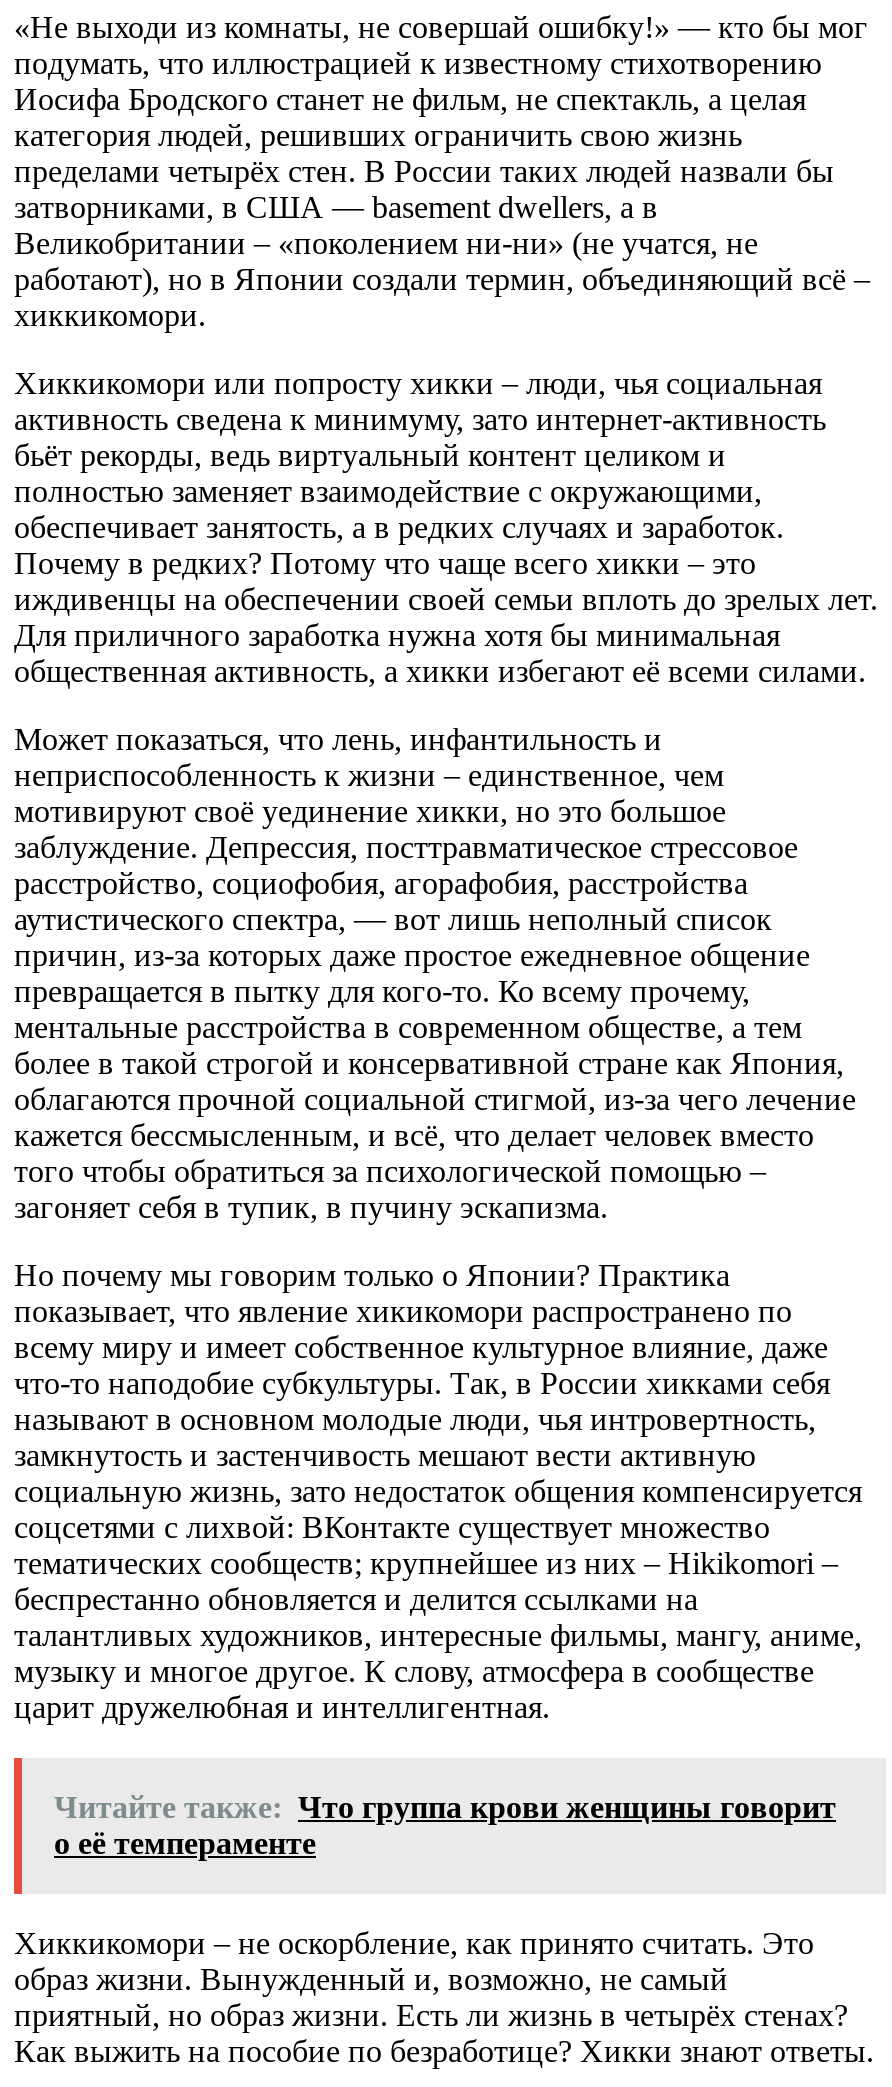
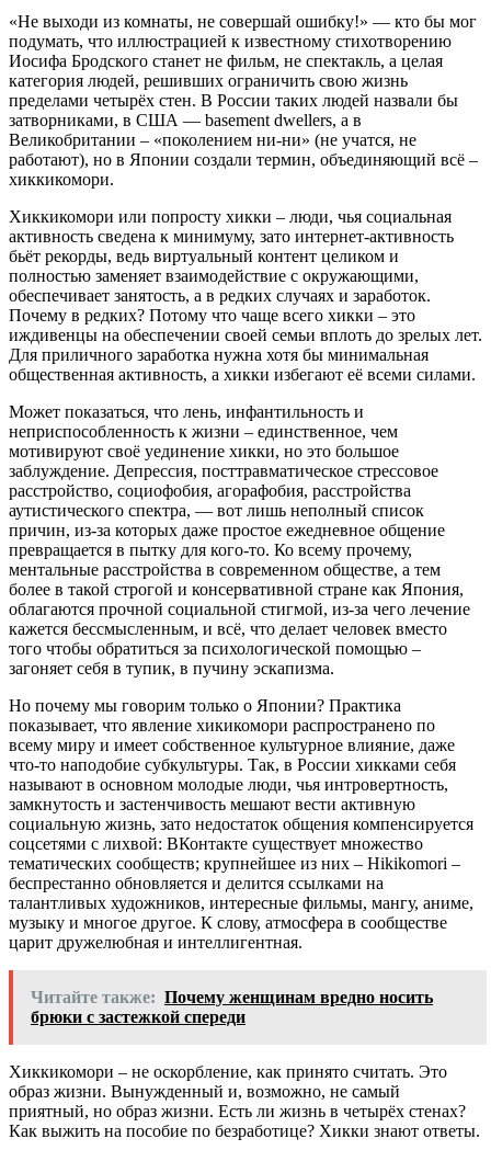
[54,1790,836,1860] Читайте также: Что группа крови женщины говорит | о её темпераменте -> [31,988,433,1026] Читайте также: Почему женщинам вредно носить | брюки с застежкой спереди

